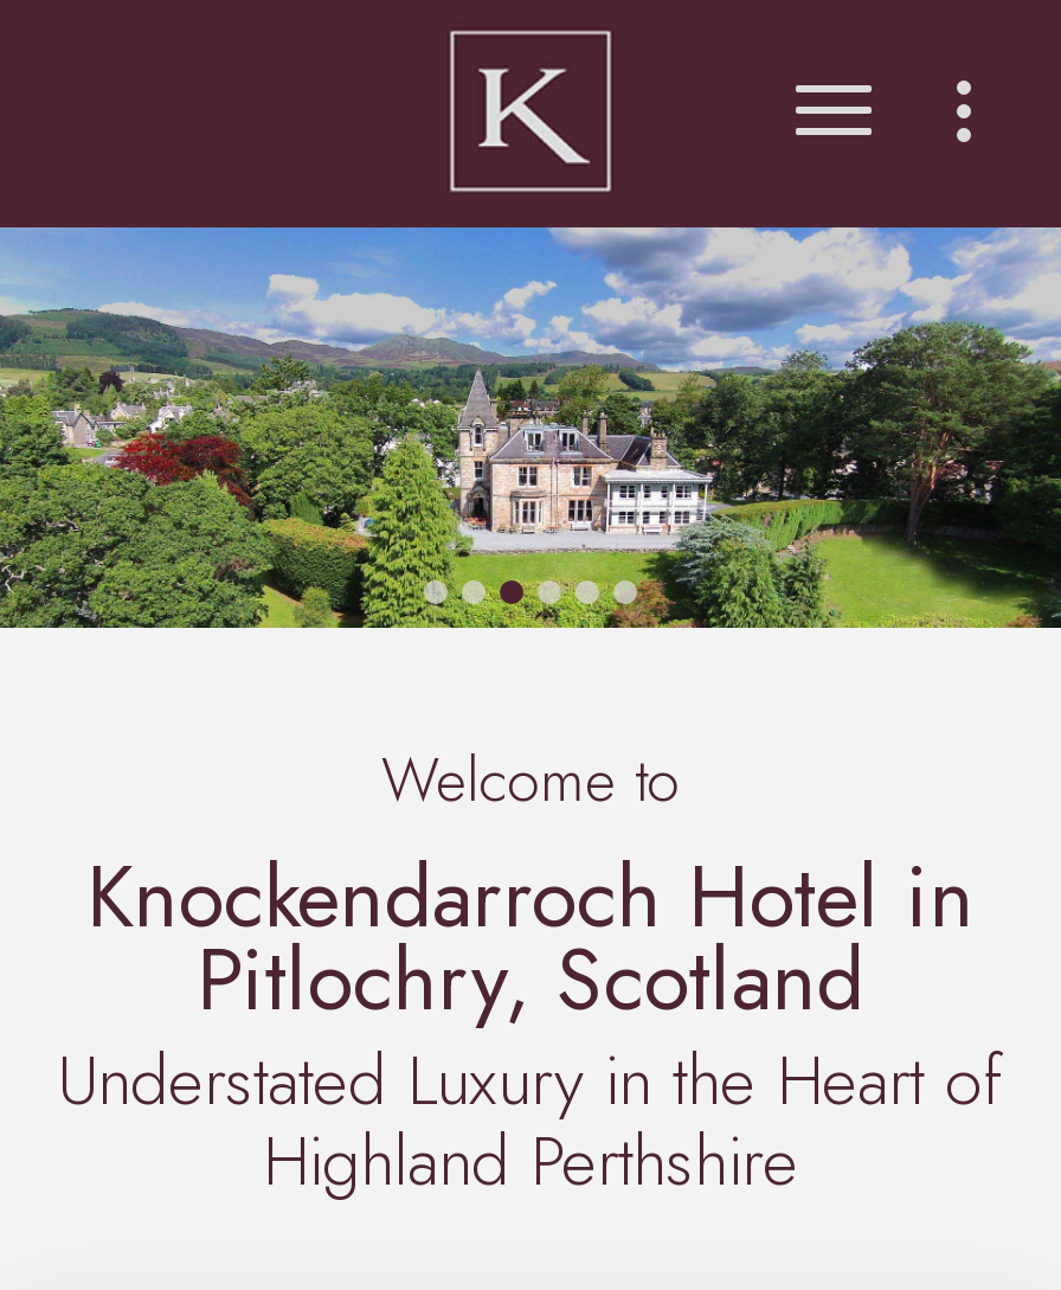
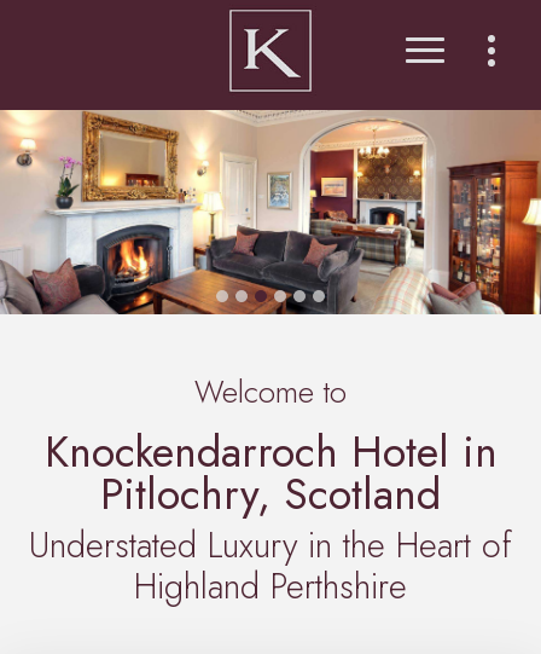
[7,225,1054,630] [image] -> [4,109,537,316] [image]

